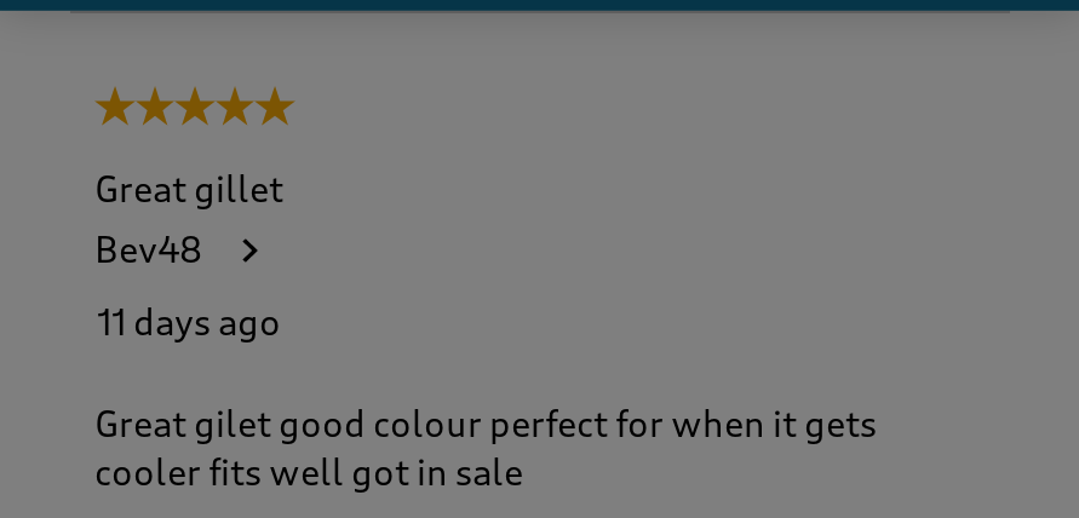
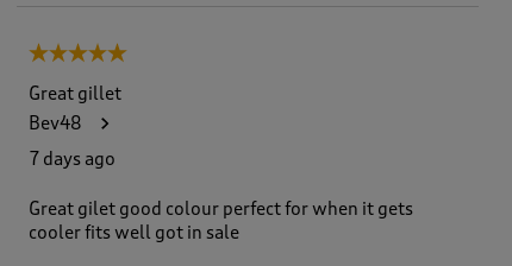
[97,301,281,345] 11 days ago -> [30,148,115,170] 7 days ago

